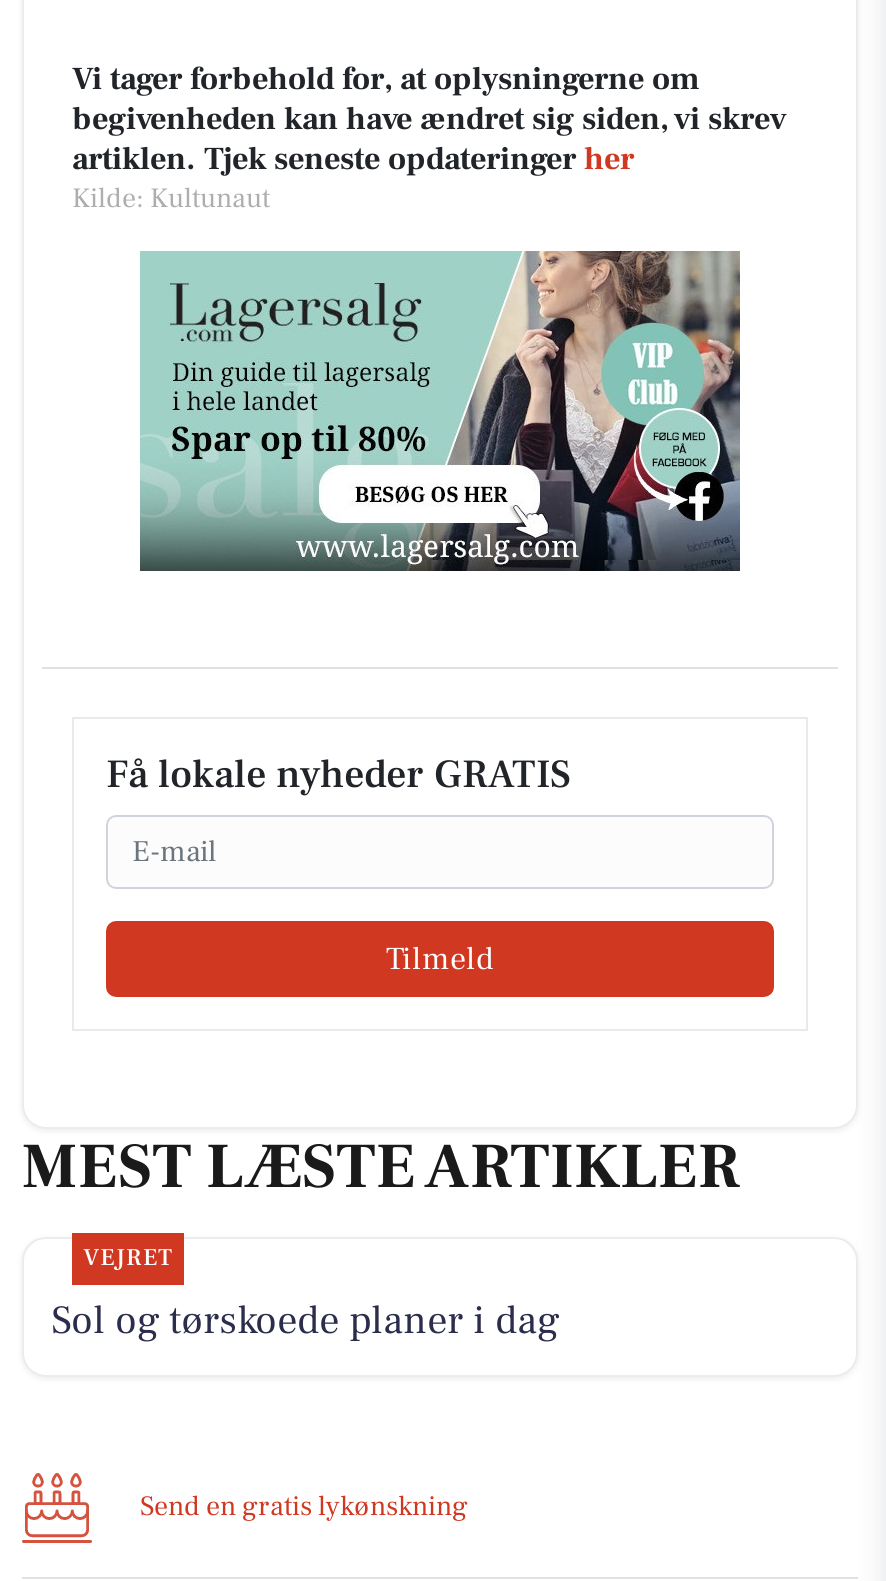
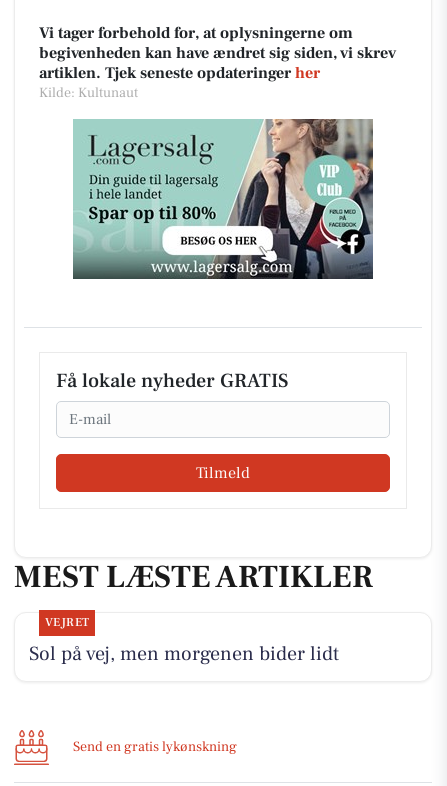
[51,1296,559,1348] Sol og tørskoede planer i dag -> [29,641,339,667] Sol på vej, men morgenen bider lidt

